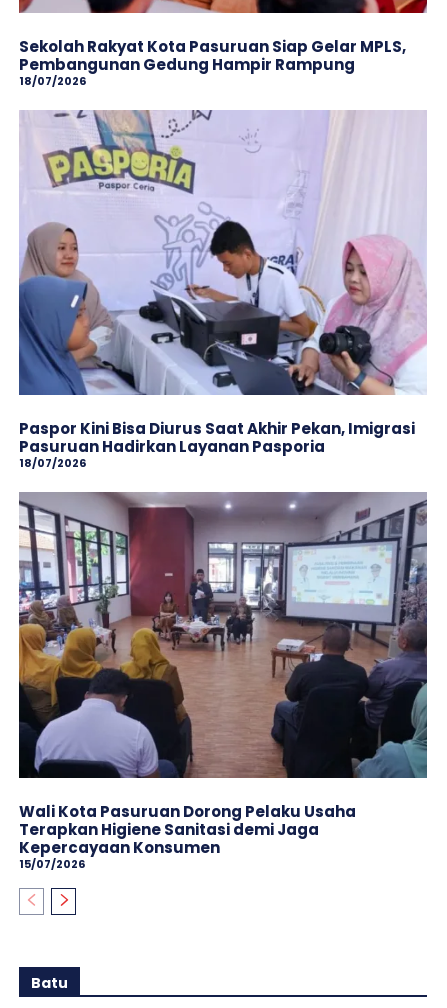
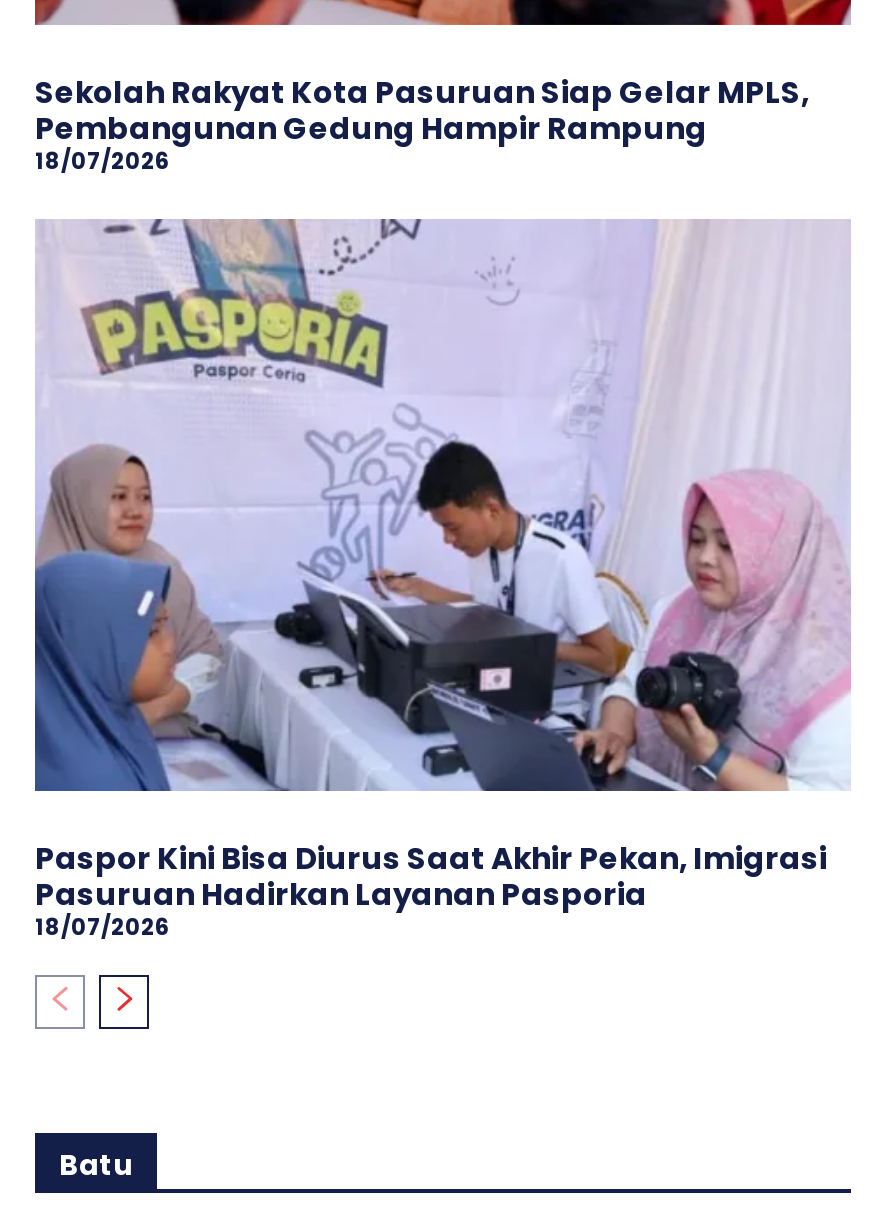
[18,491,428,872] [image] | Wali Kota Pasuruan Dorong Pelaku Usaha | Terapkan Higiene Sanitasi demi Jaga | Kepercayaan Konsumen | 15/07/2026 -> none

